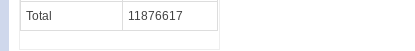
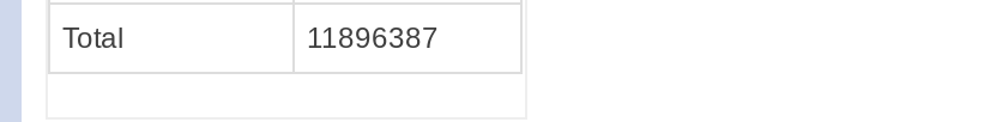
[128,9,183,23] 11876617 -> [307,21,439,55] 11896387

